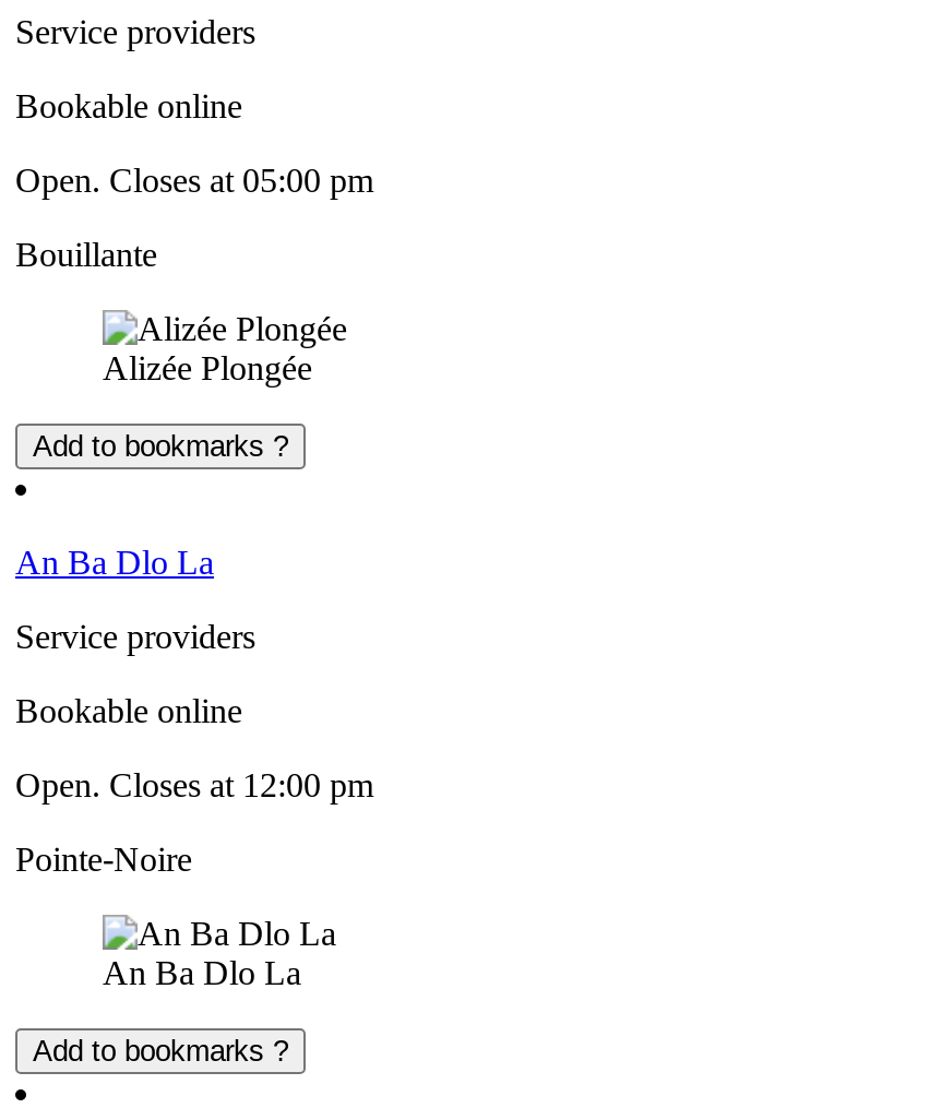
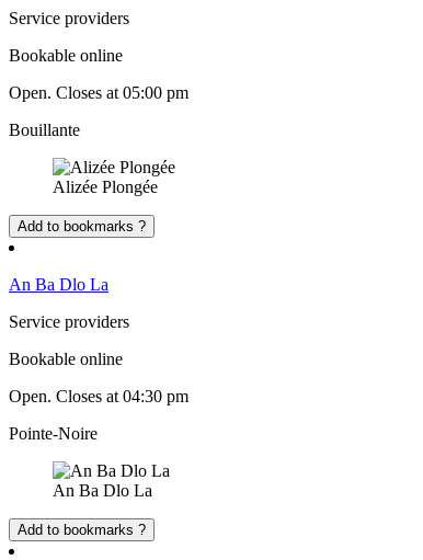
[15,767,373,804] Open. Closes at 12:00 pm -> [9,387,188,406] Open. Closes at 04:30 pm

